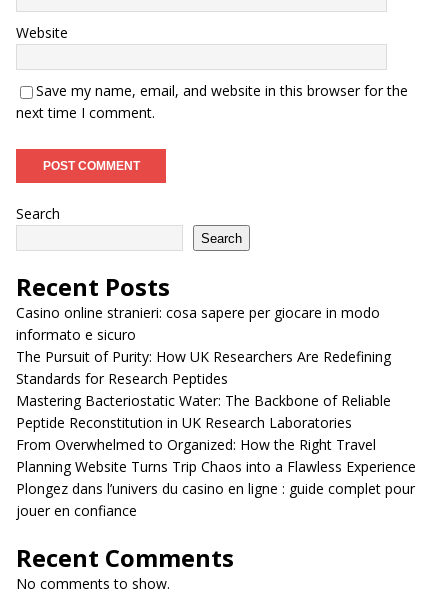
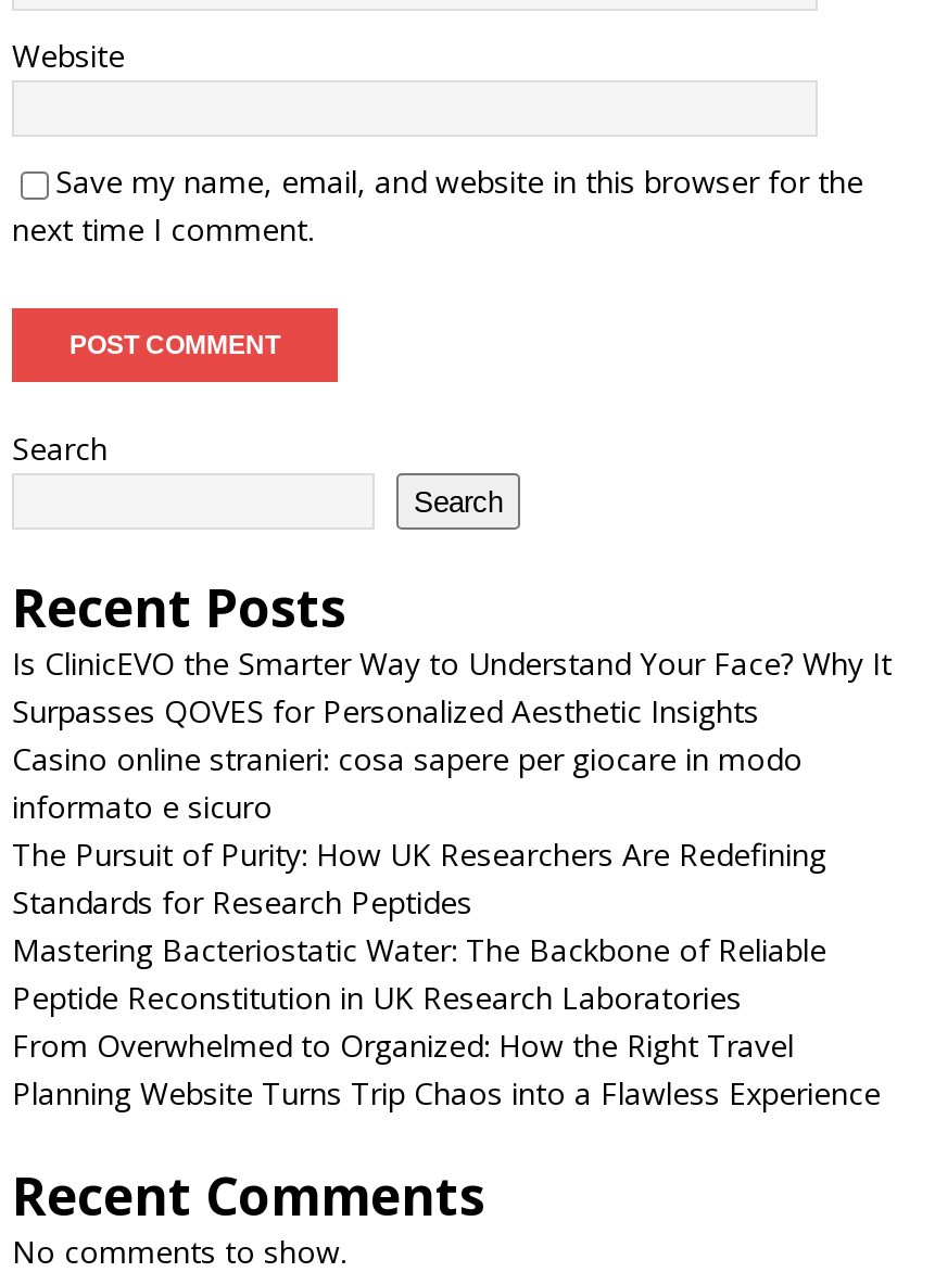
none -> [12,642,892,731] Is ClinicEVO the Smarter Way to Understand Your Face? Why It | Surpasses QOVES for Personalized Aesthetic Insights
moved [16,303,416,476] -> [12,738,881,1114]: Casino online stranieri: cosa sapere per giocare in modo | informato e sicuro | The Pursuit of Purity: How UK Researchers Are Redefining | Standards for Research Peptides | Mastering Bacteriostatic Water: The Backbone of Reliable | Peptide Reconstitution in UK Research Laboratories | From Overwhelmed to Organized: How the Right Travel | Planning Website Turns Trip Chaos into a Flawless Experience
[16,479,415,520] Plongez dans l’univers du casino en ligne : guide complet pour | jouer en confiance -> none

